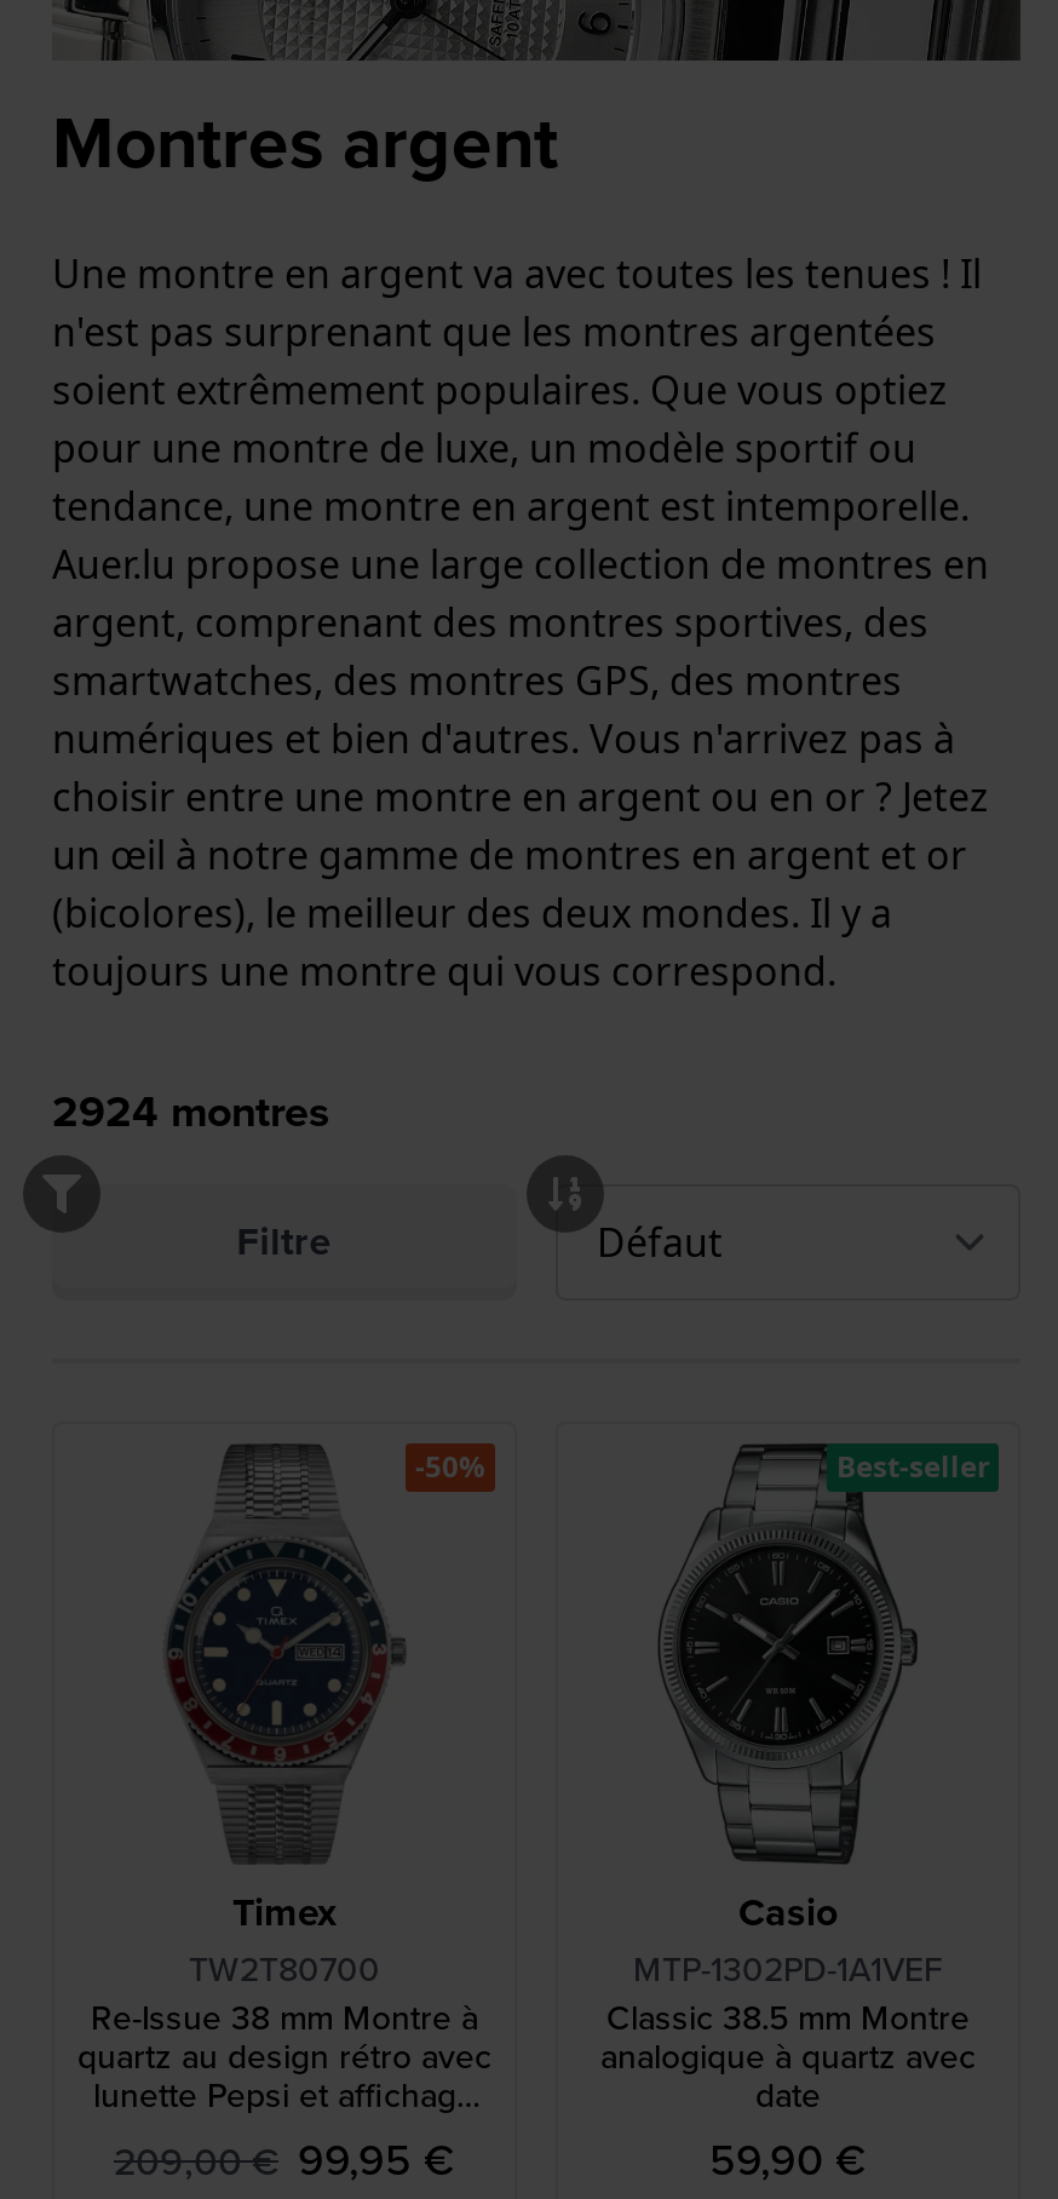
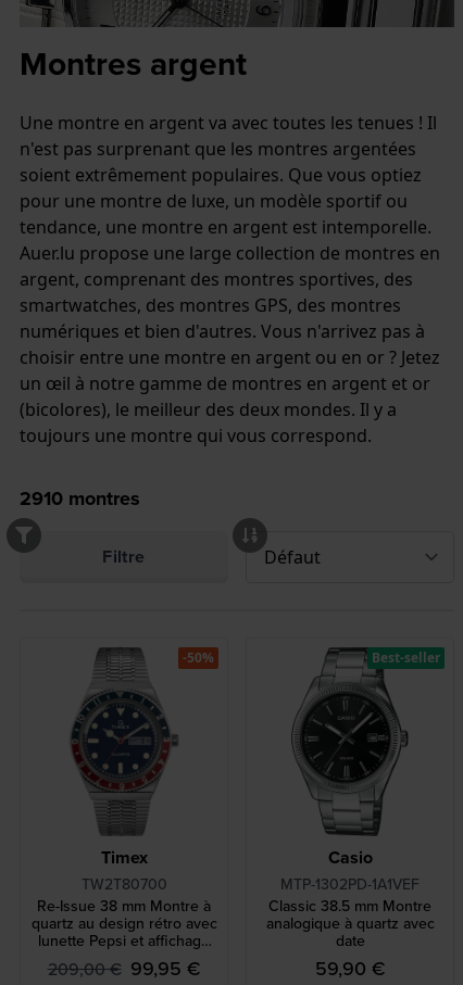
[52,1080,330,1143] 2924 montres -> [20,484,140,513] 2910 montres

